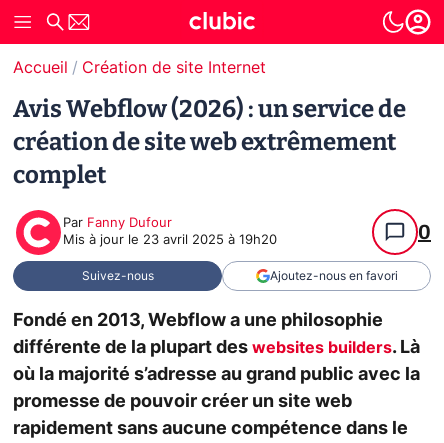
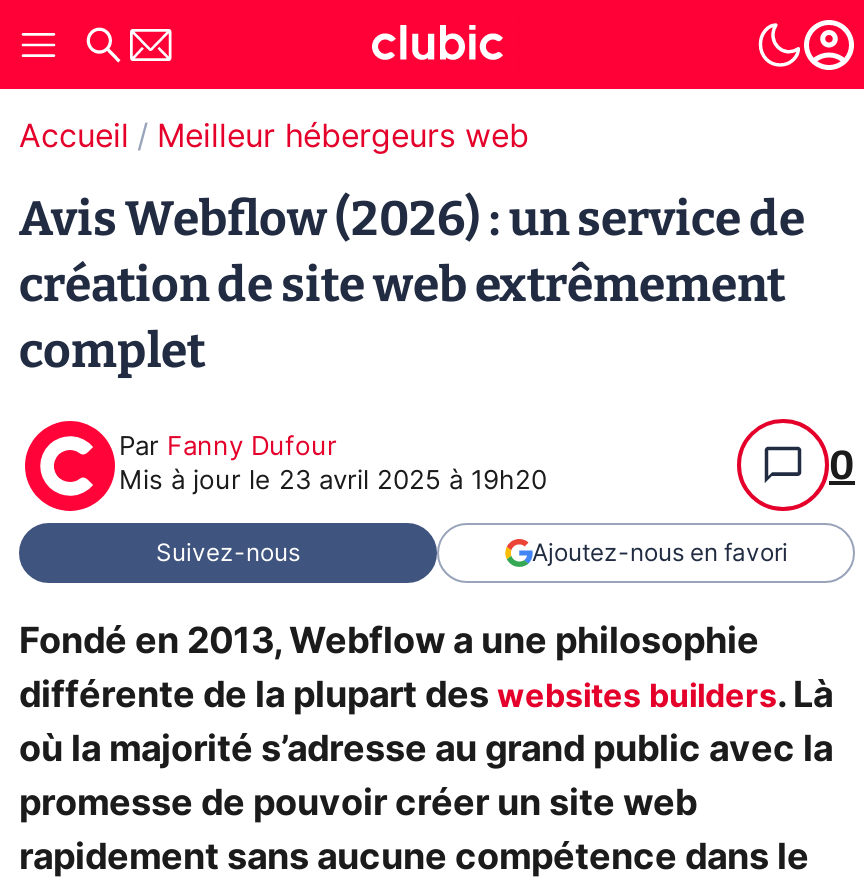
[82,60,266,76] Création de site Internet -> [157,121,529,153] Meilleur hébergeurs web

